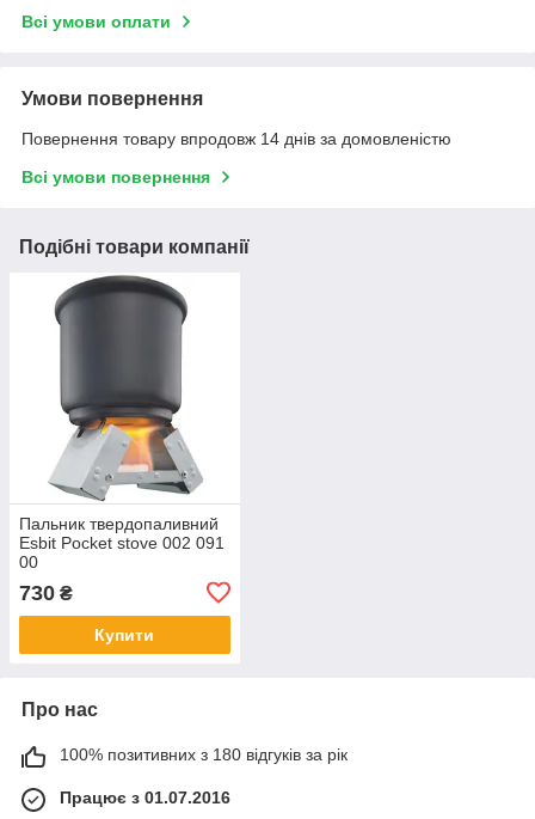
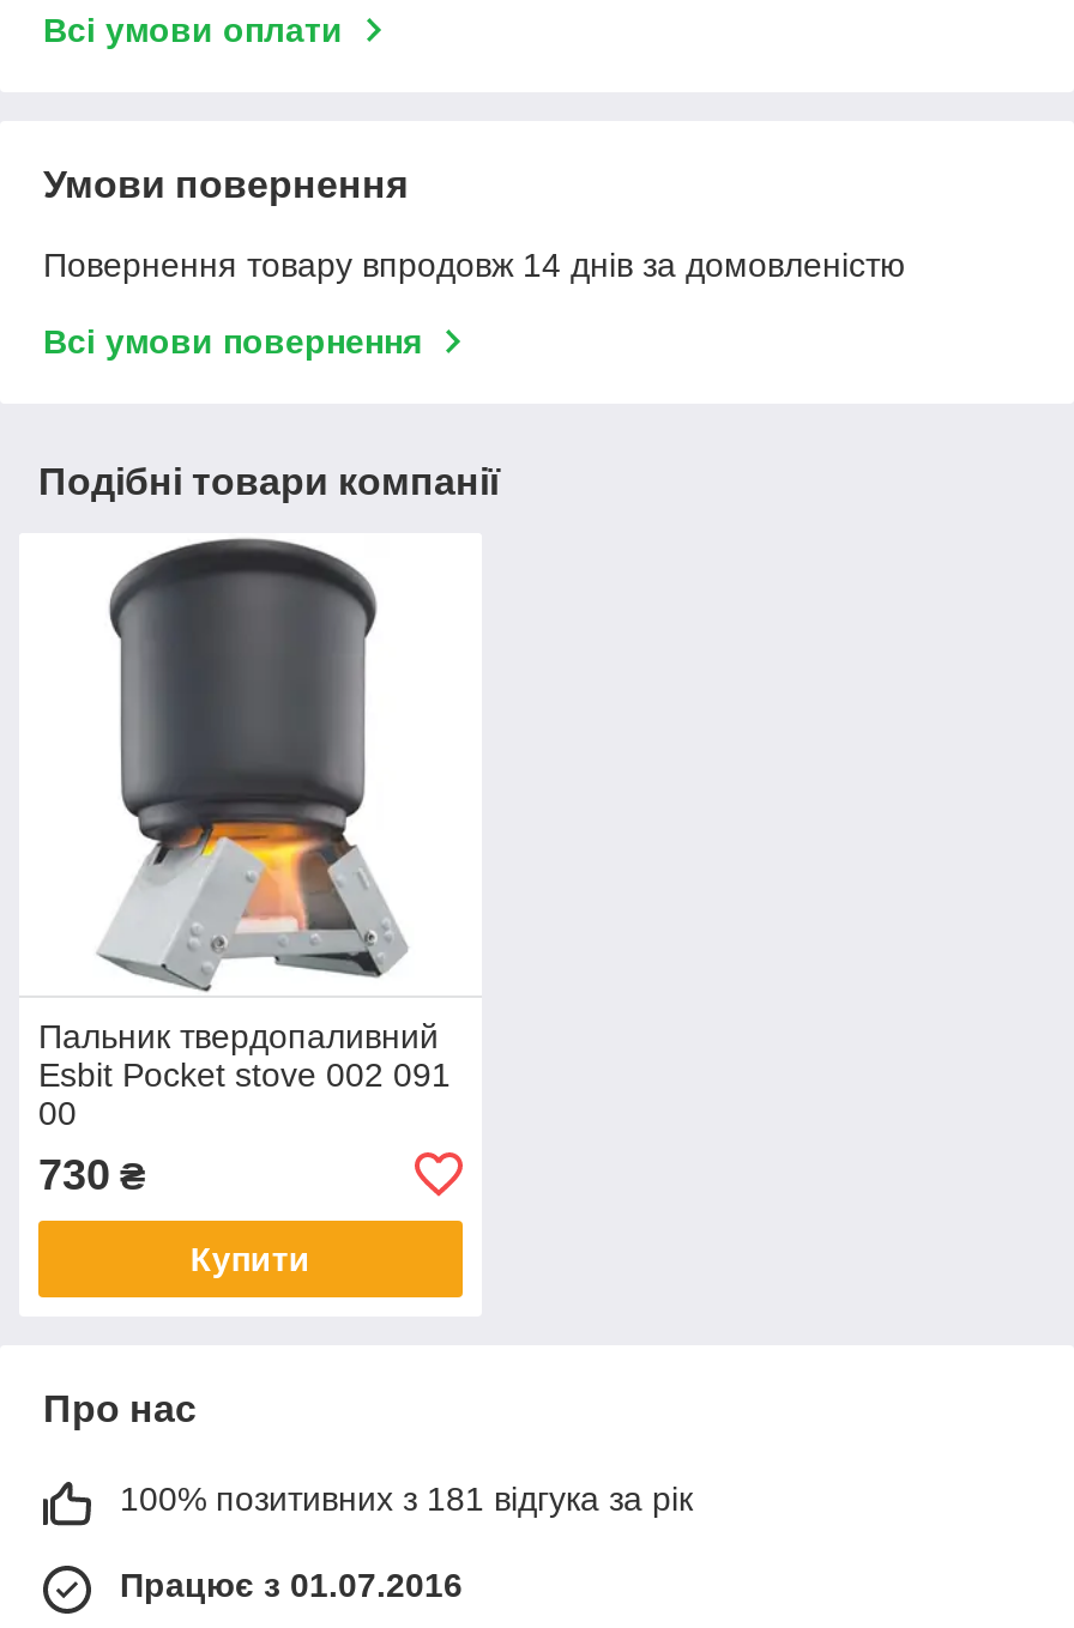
[60,745,348,764] 100% позитивних з 180 відгуків за рік -> [120,1479,693,1517] 100% позитивних з 181 відгука за рік

